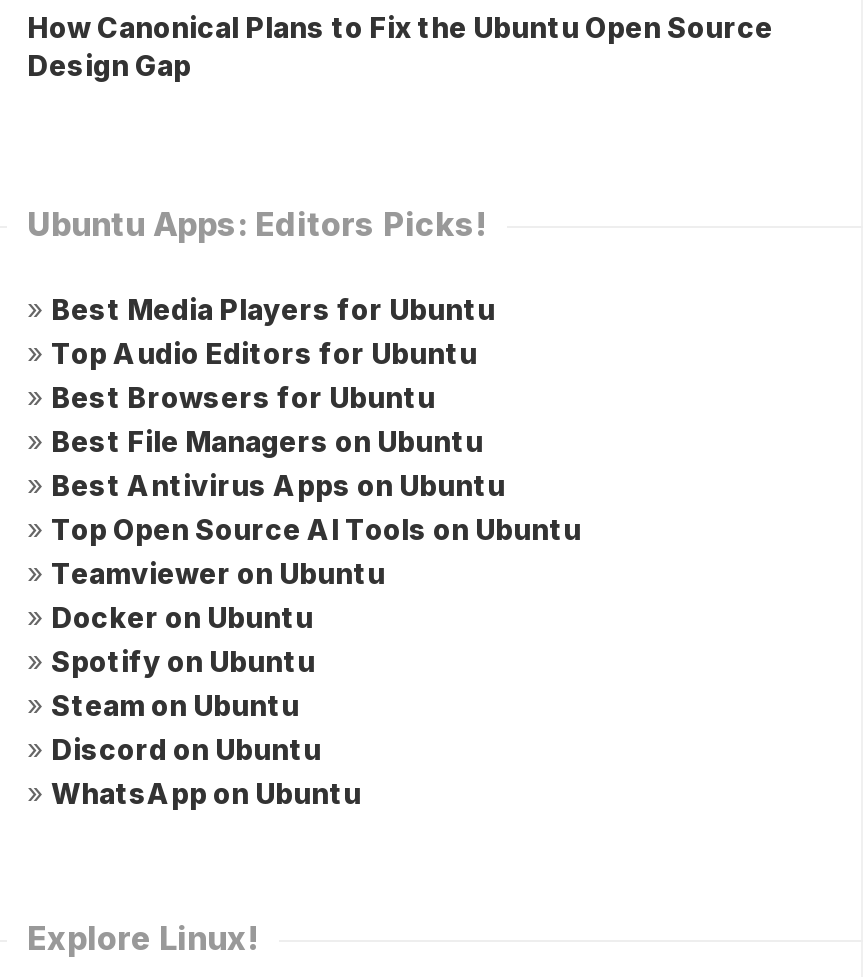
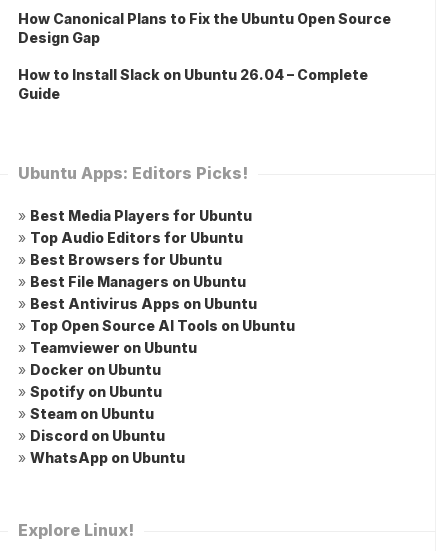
none -> [18,66,368,102] How to Install Slack on Ubuntu 26.04 – Complete | Guide

